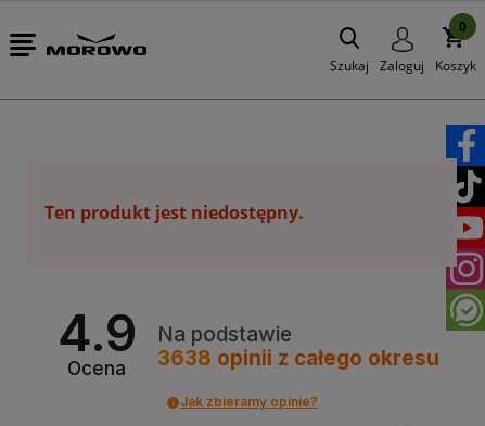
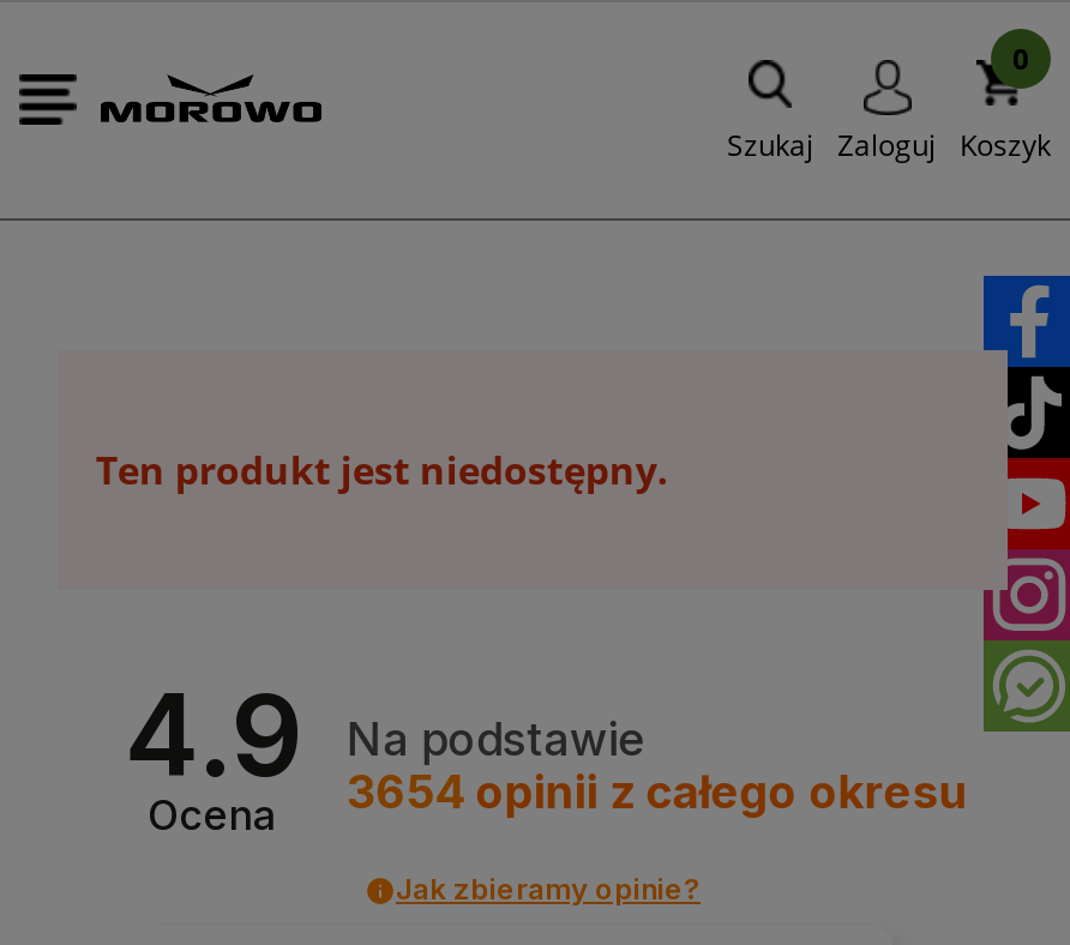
[157,345,439,370] 3638 opinii z całego okresu -> [346,764,968,819] 3654 opinii z całego okresu

